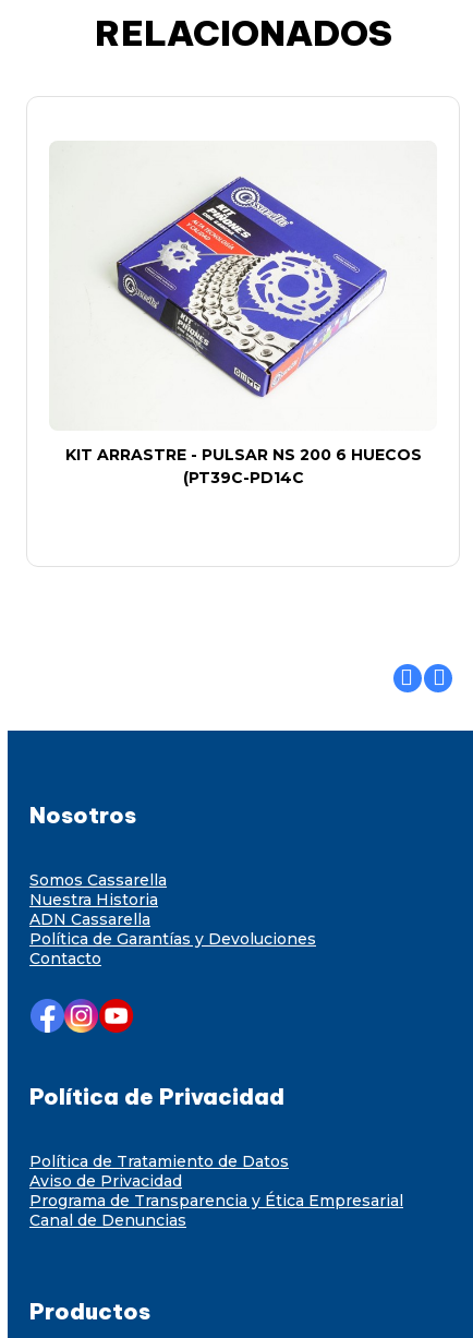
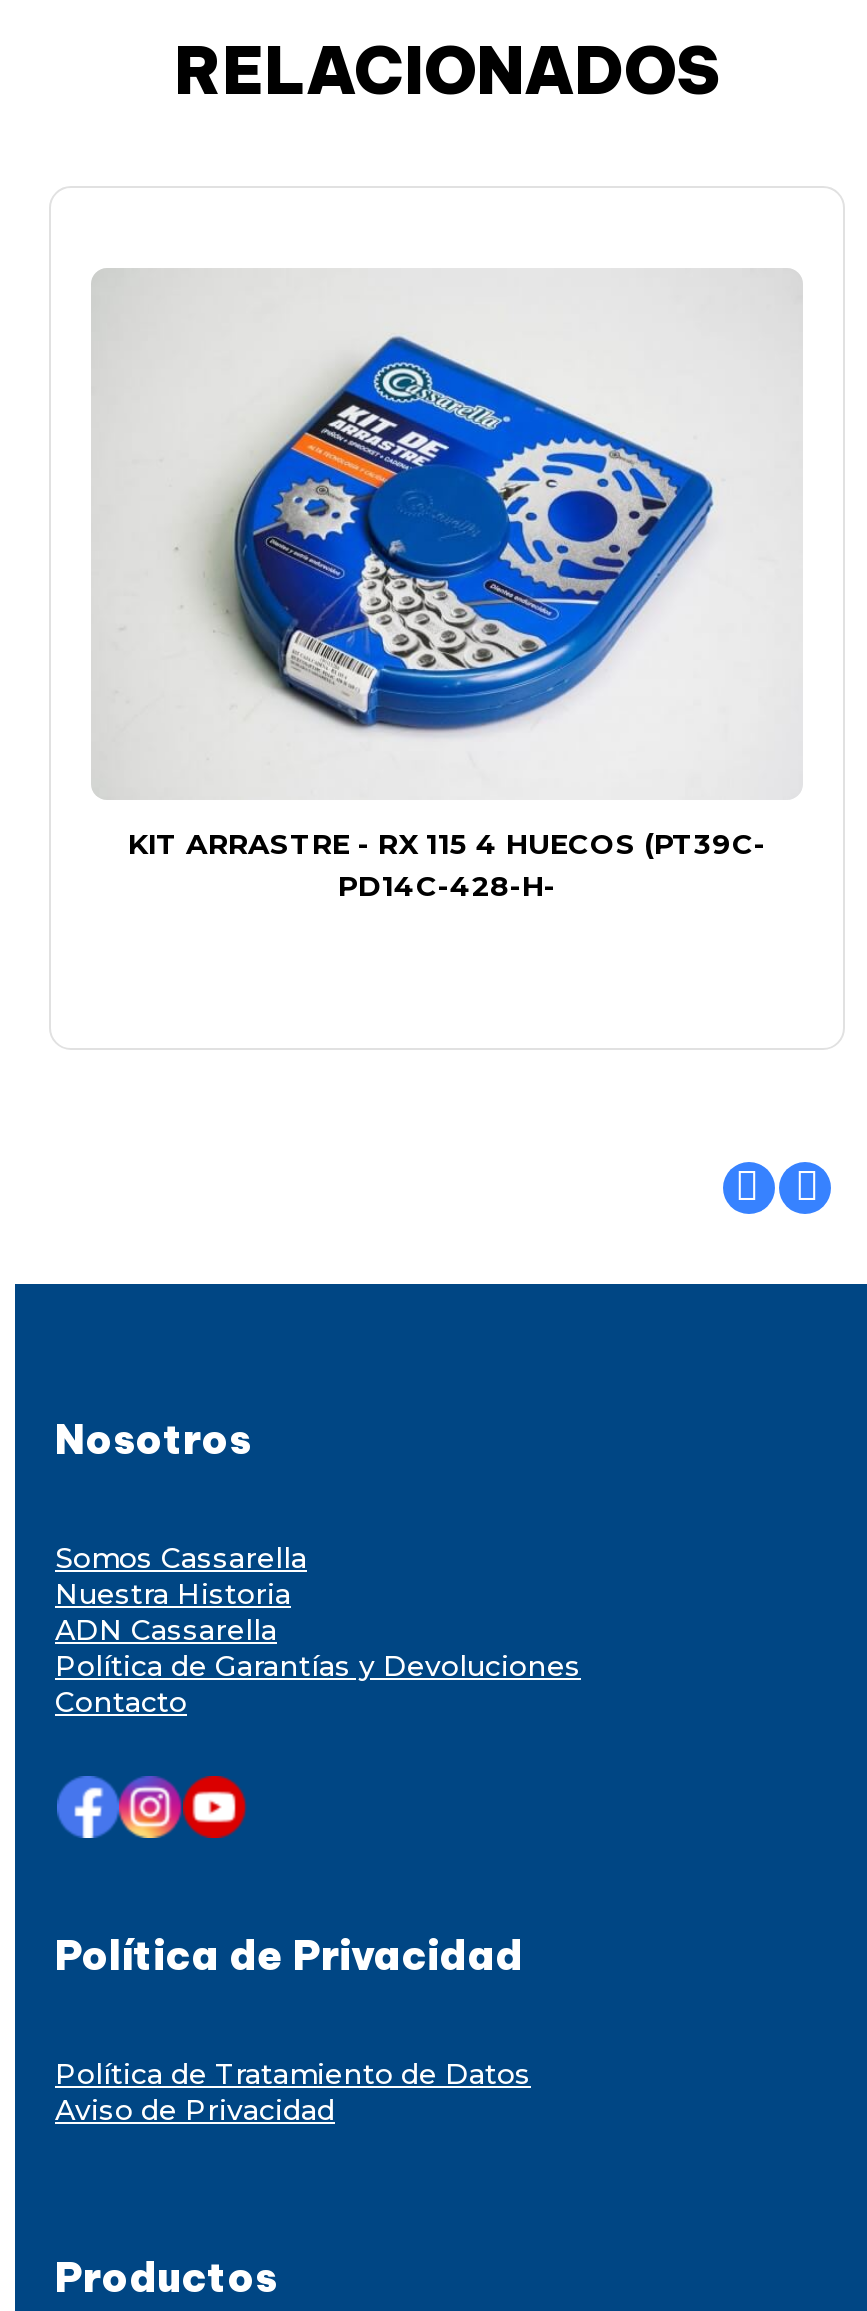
[105,177,386,398] [image] -> [173,336,715,736] [image]
[65,444,421,487] KIT ARRASTRE - PULSAR NS 200 6 HUECOS | (PT39C-PD14C -> [128,825,766,903] KIT ARRASTRE - RX 115 4 HUECOS (PT39C- | PD14C-428-H-
[29,1191,403,1230] Programa de Transparencia y Ética Empresarial | Canal de Denuncias -> none

